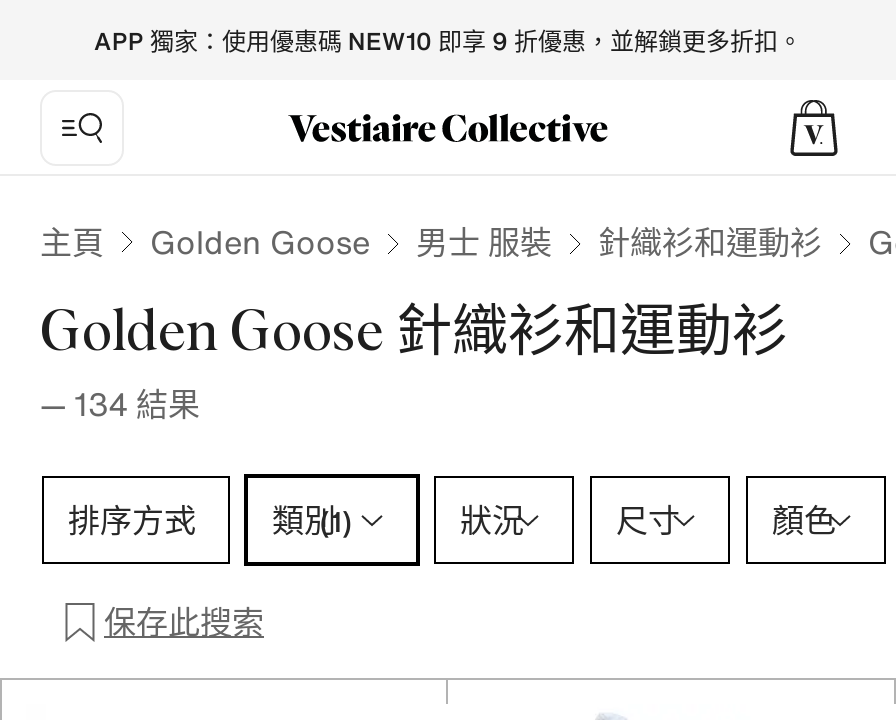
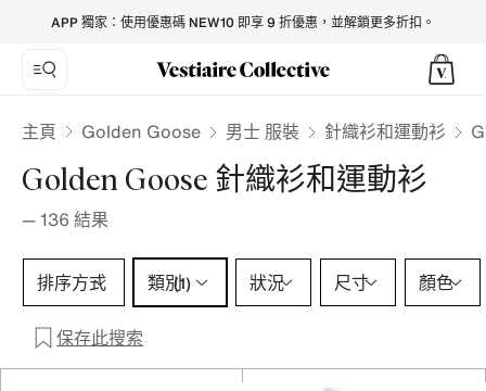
[40,380,200,428] — 134 結果 -> [22,206,108,232] — 136 結果

